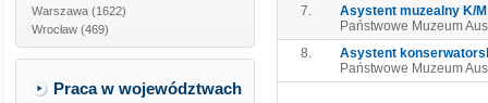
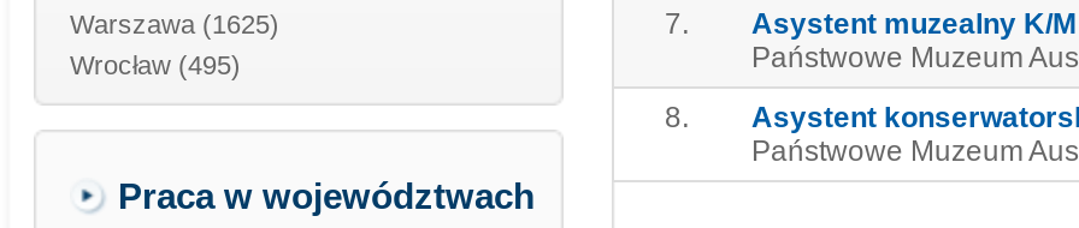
[32,4,126,17] Warszawa (1622) -> [70,10,279,38] Warszawa (1625)
[32,23,109,36] Wrocław (469) -> [70,50,241,79] Wrocław (495)

